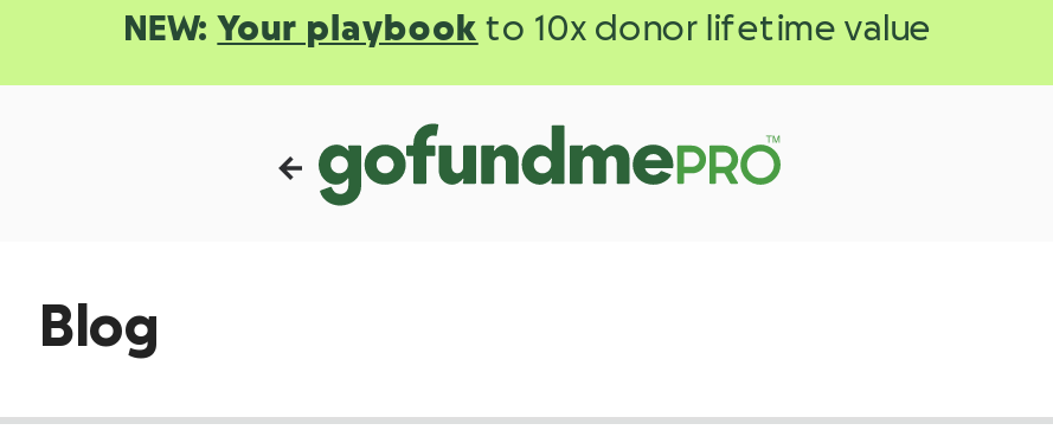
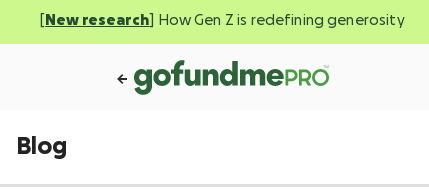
[123,12,931,47] NEW: Your playbook to 10x donor lifetime value -> [39,13,405,28] [New research] How Gen Z is redefining generosity

